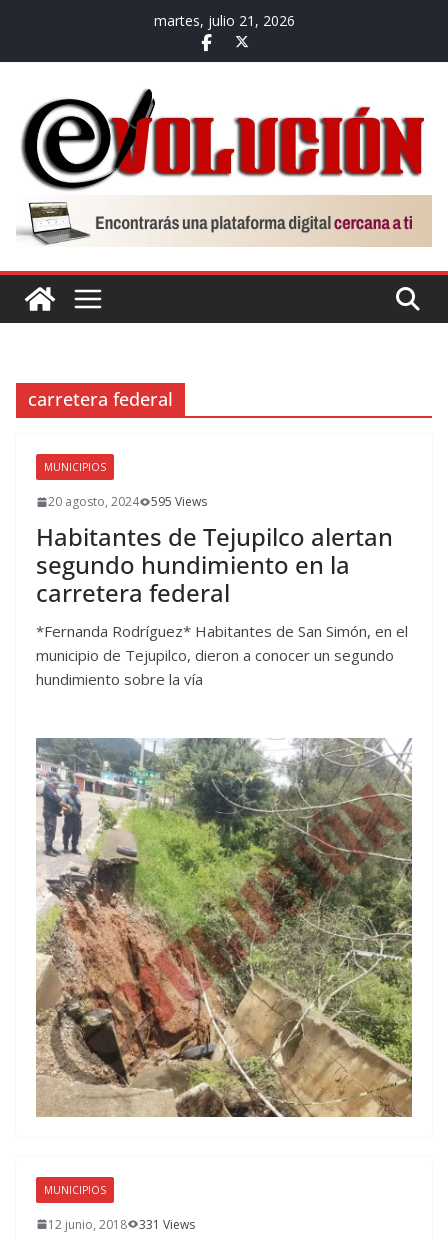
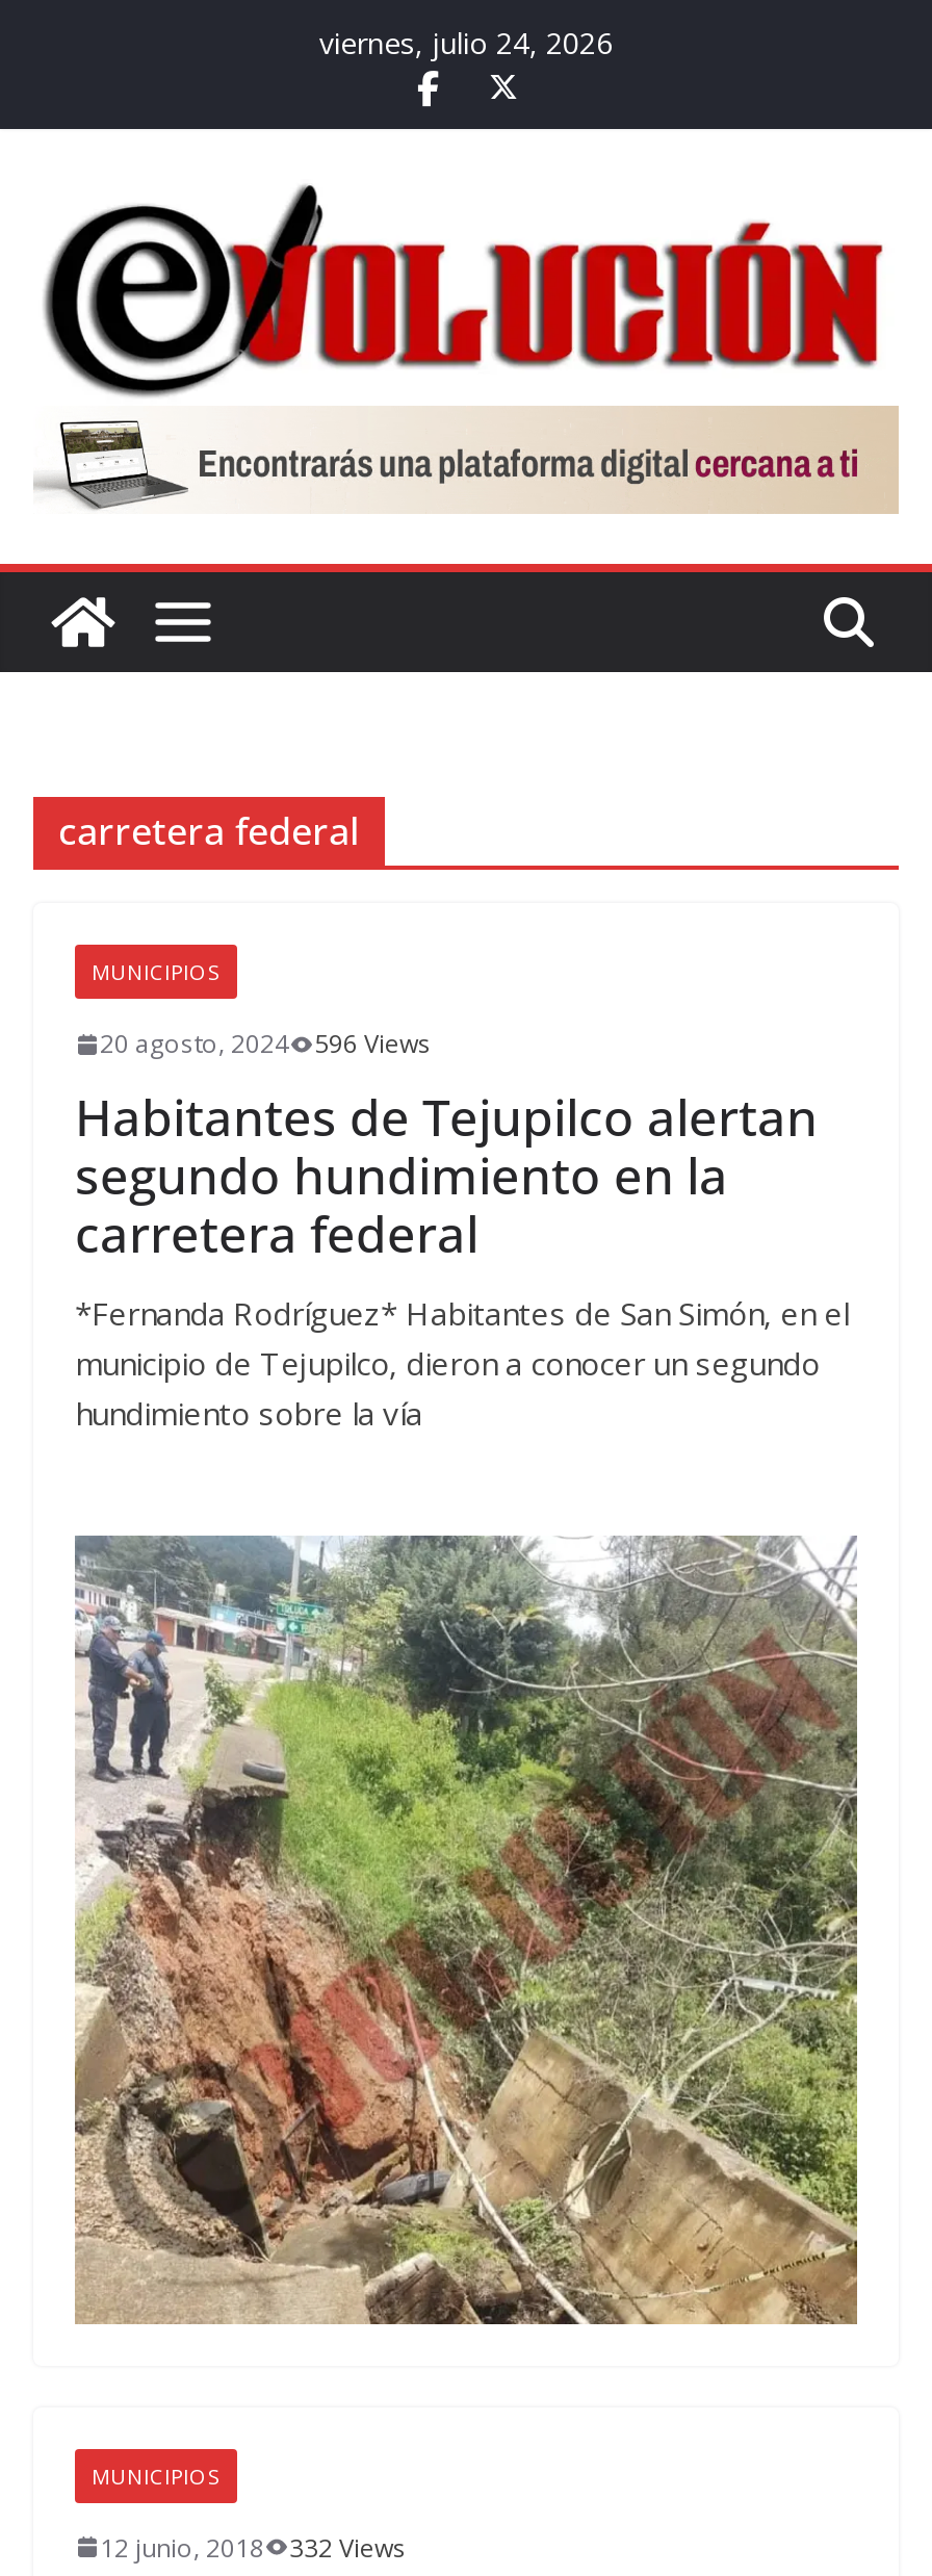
[153,11,294,30] martes, julio 21, 2026 -> [319,23,613,62] viernes, julio 24, 2026
[48,493,207,510] 20 agosto, 2024 595 Views -> [100,1026,431,1062] 20 agosto, 2024 596 Views
[48,1216,195,1233] 12 junio, 2018 331 Views -> [100,2530,406,2566] 12 junio, 2018 332 Views

